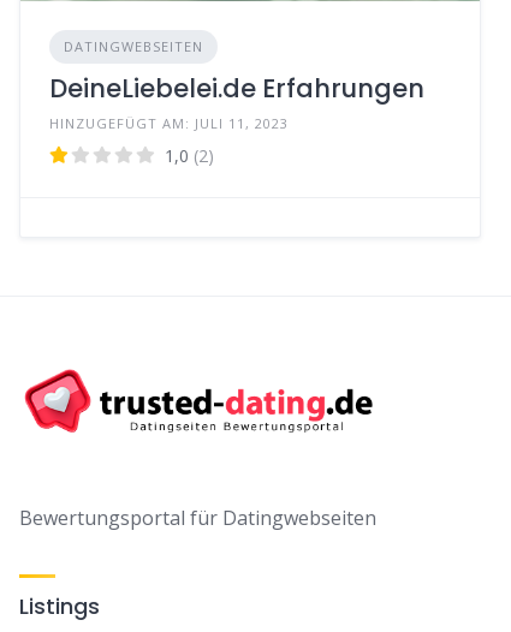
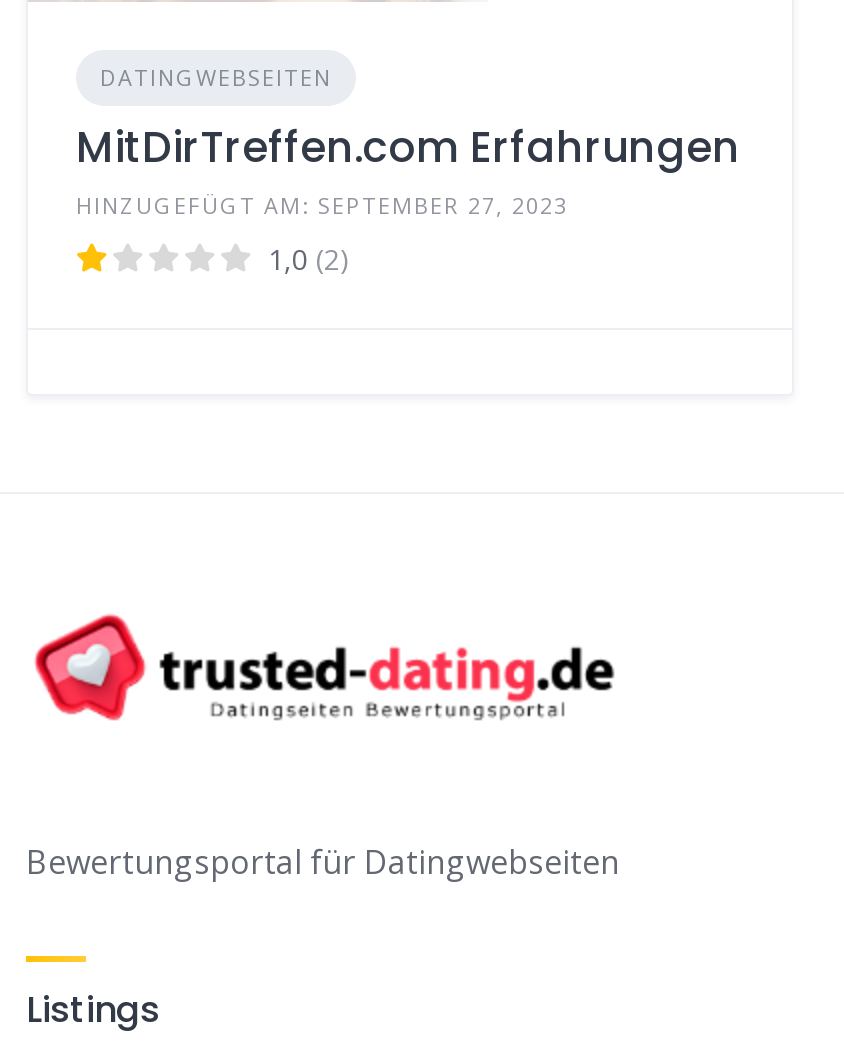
[49,70,424,105] DeineLiebelei.de Erfahrungen -> [76,117,740,175] MitDirTreffen.com Erfahrungen
[49,114,289,132] HINZUGEFÜGT AM: JULI 11, 2023 -> [76,189,568,219] HINZUGEFÜGT AM: SEPTEMBER 27, 2023

